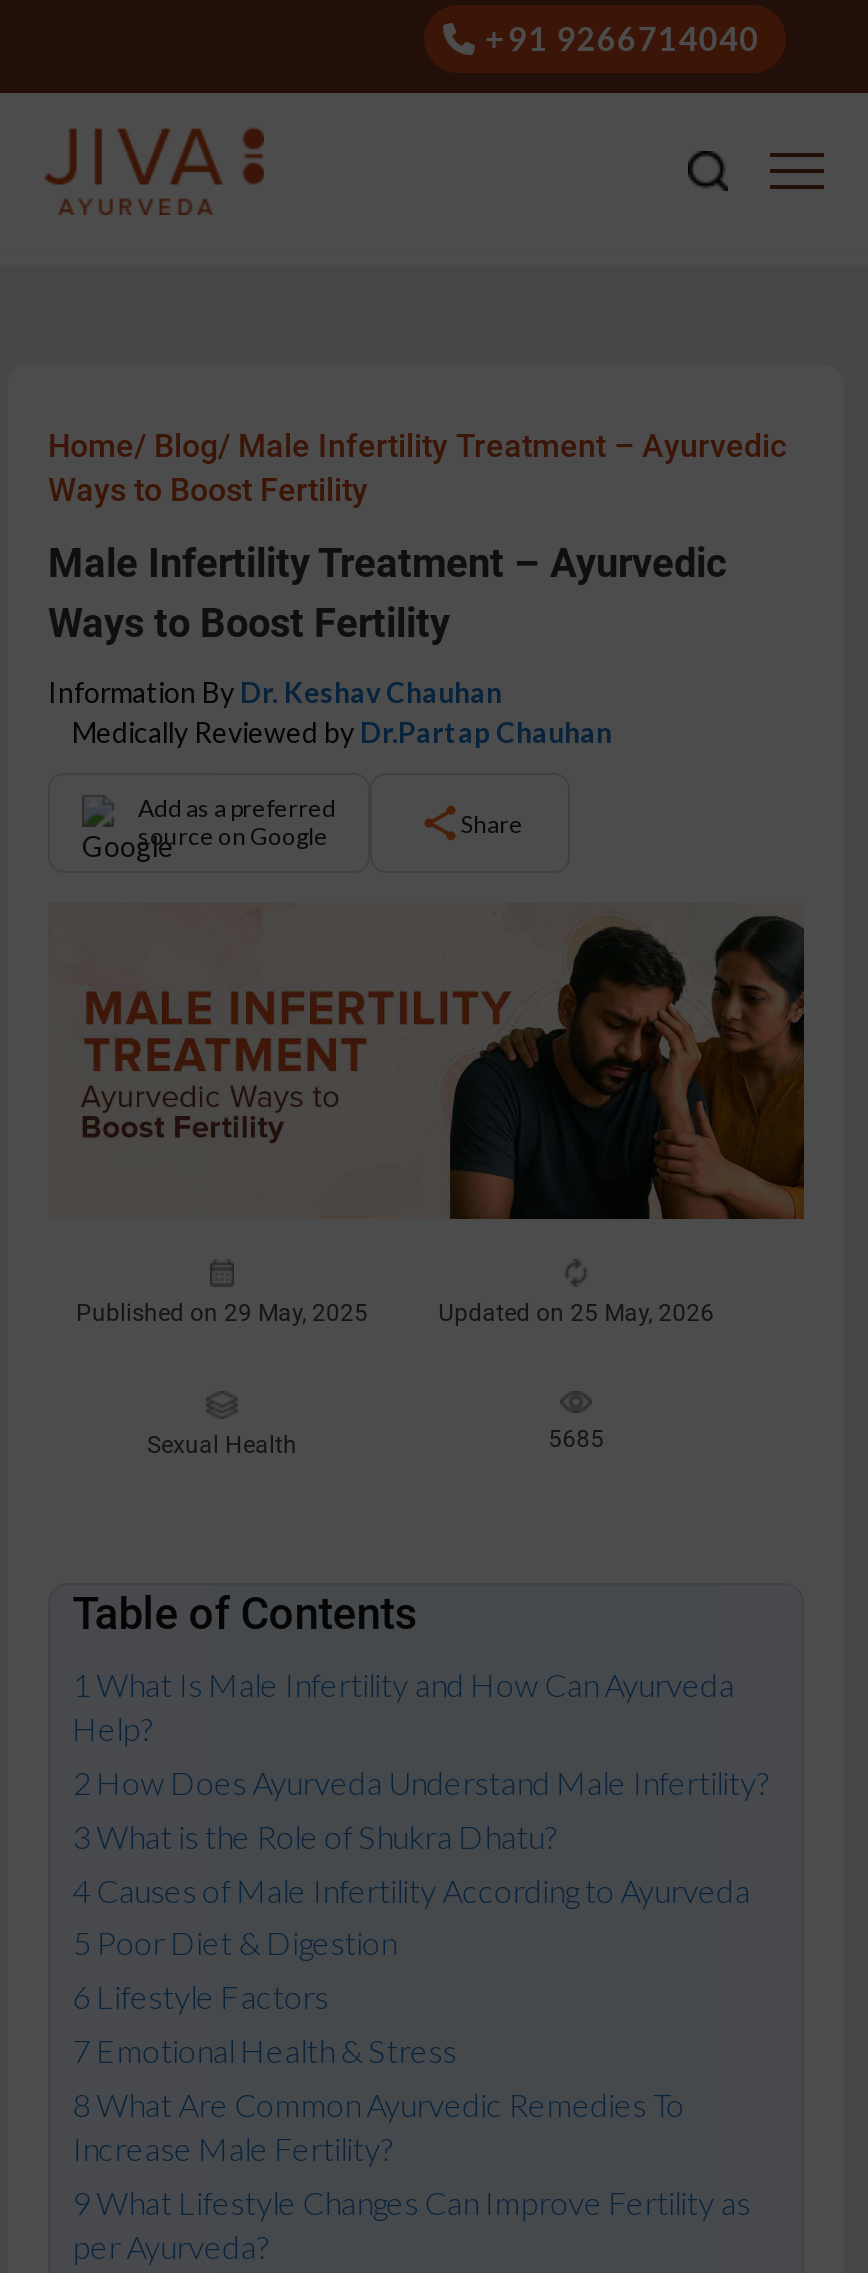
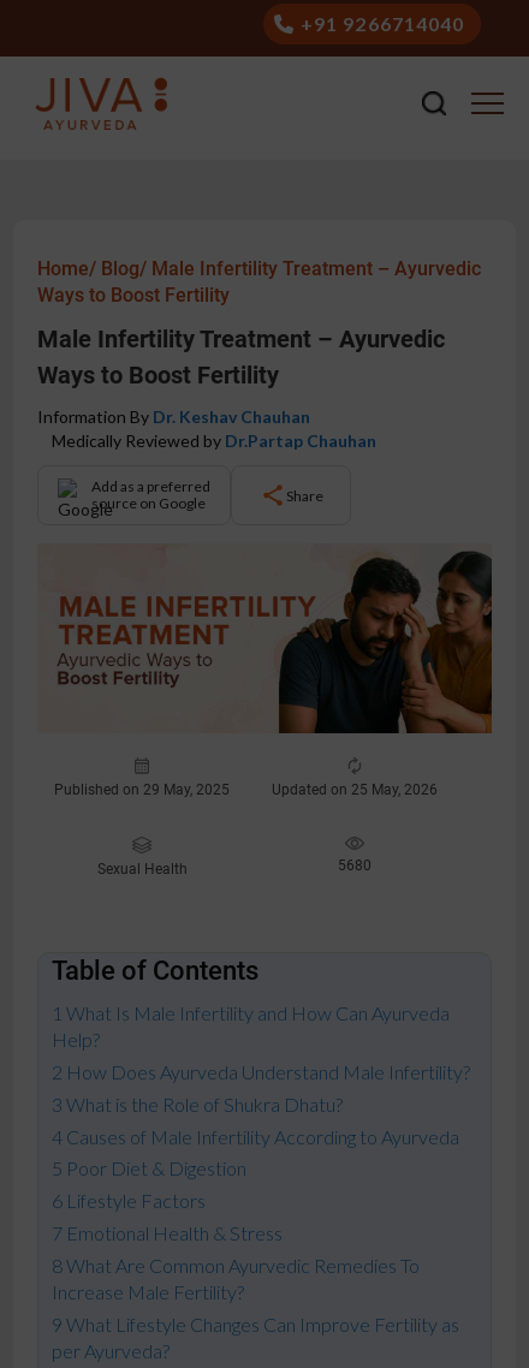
[548,1424,604,1452] 5685 -> [338,857,372,873] 5680

